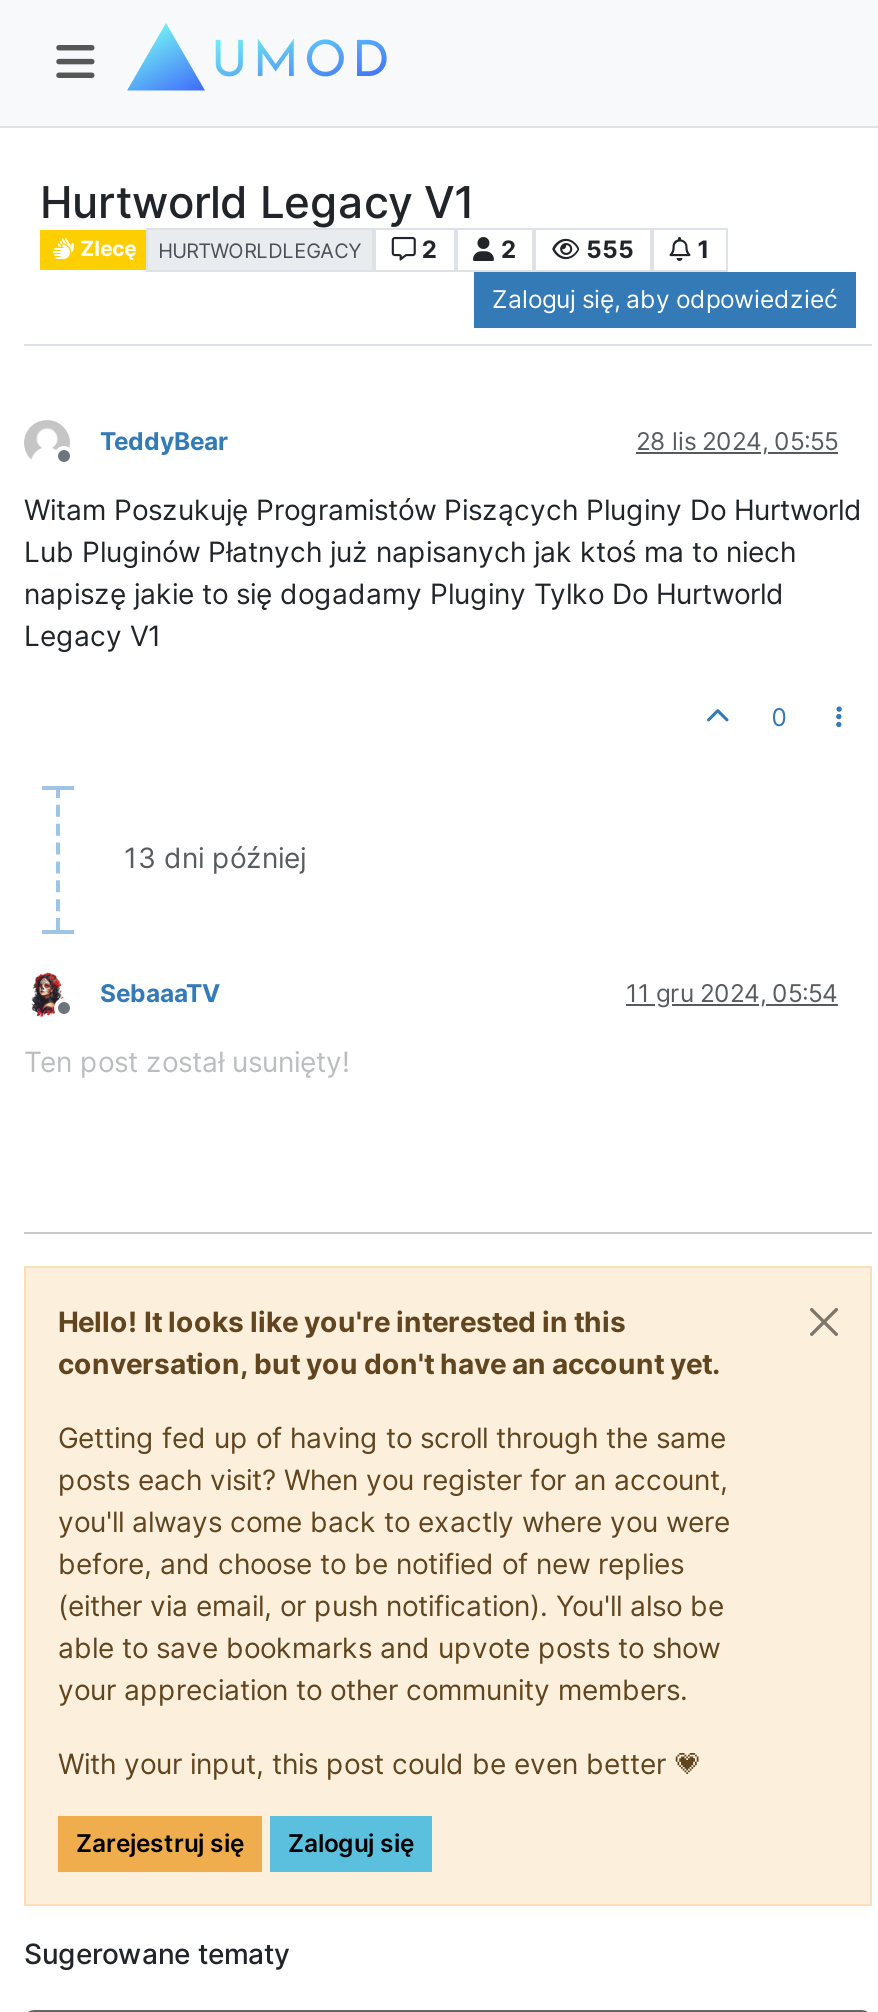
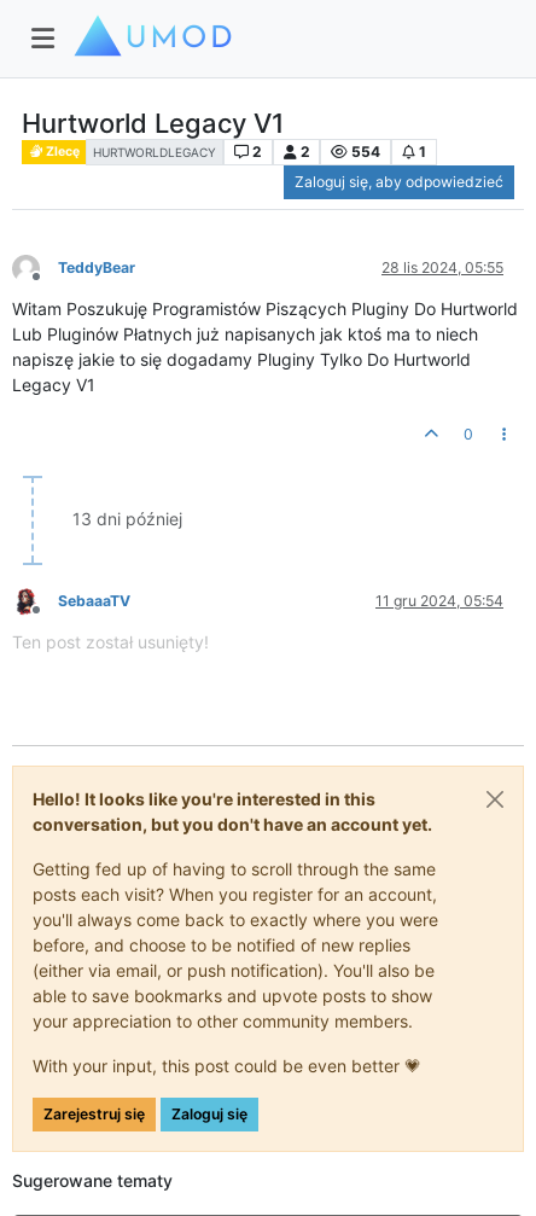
[586,234,634,264] 555 -> [351,142,380,160] 554

